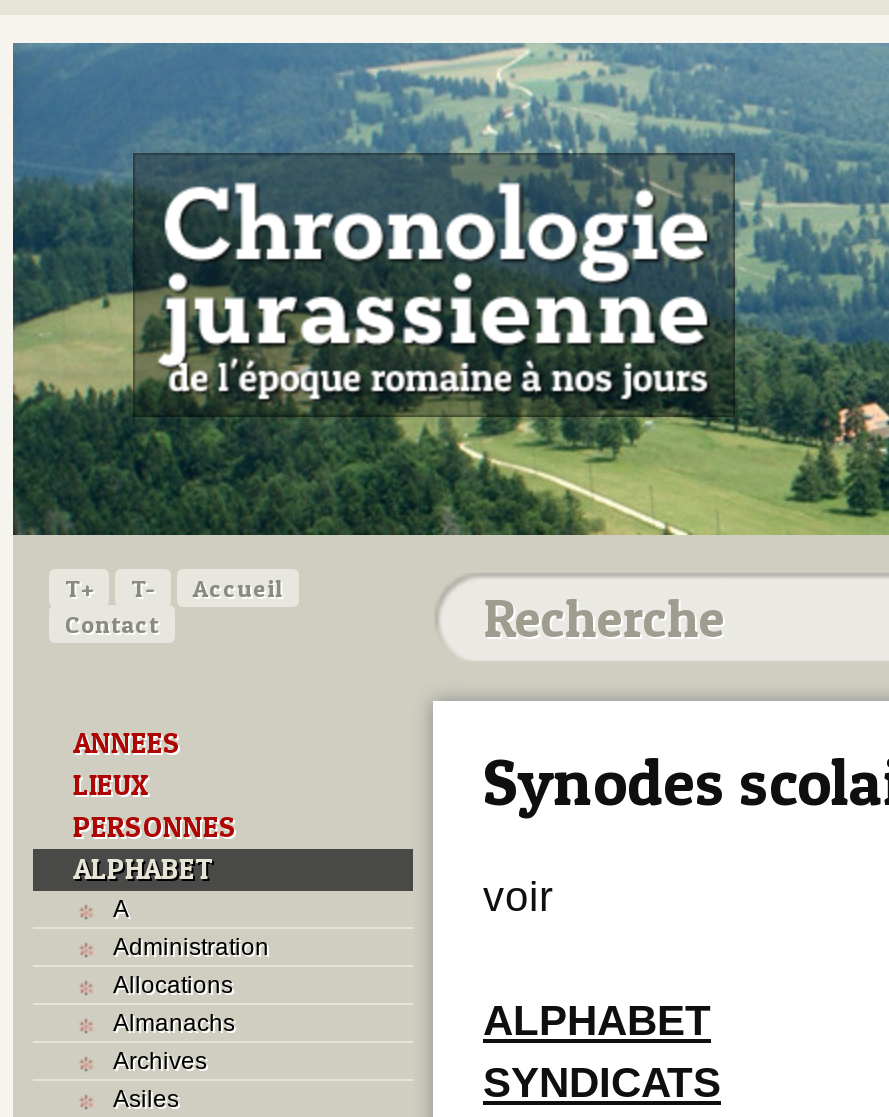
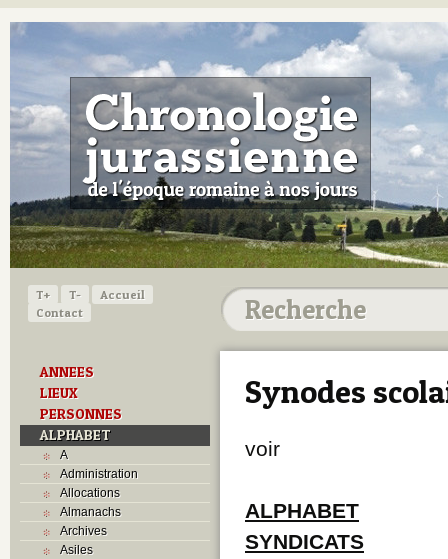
[11,41,883,537] [image] -> [10,22,445,269] [image]

